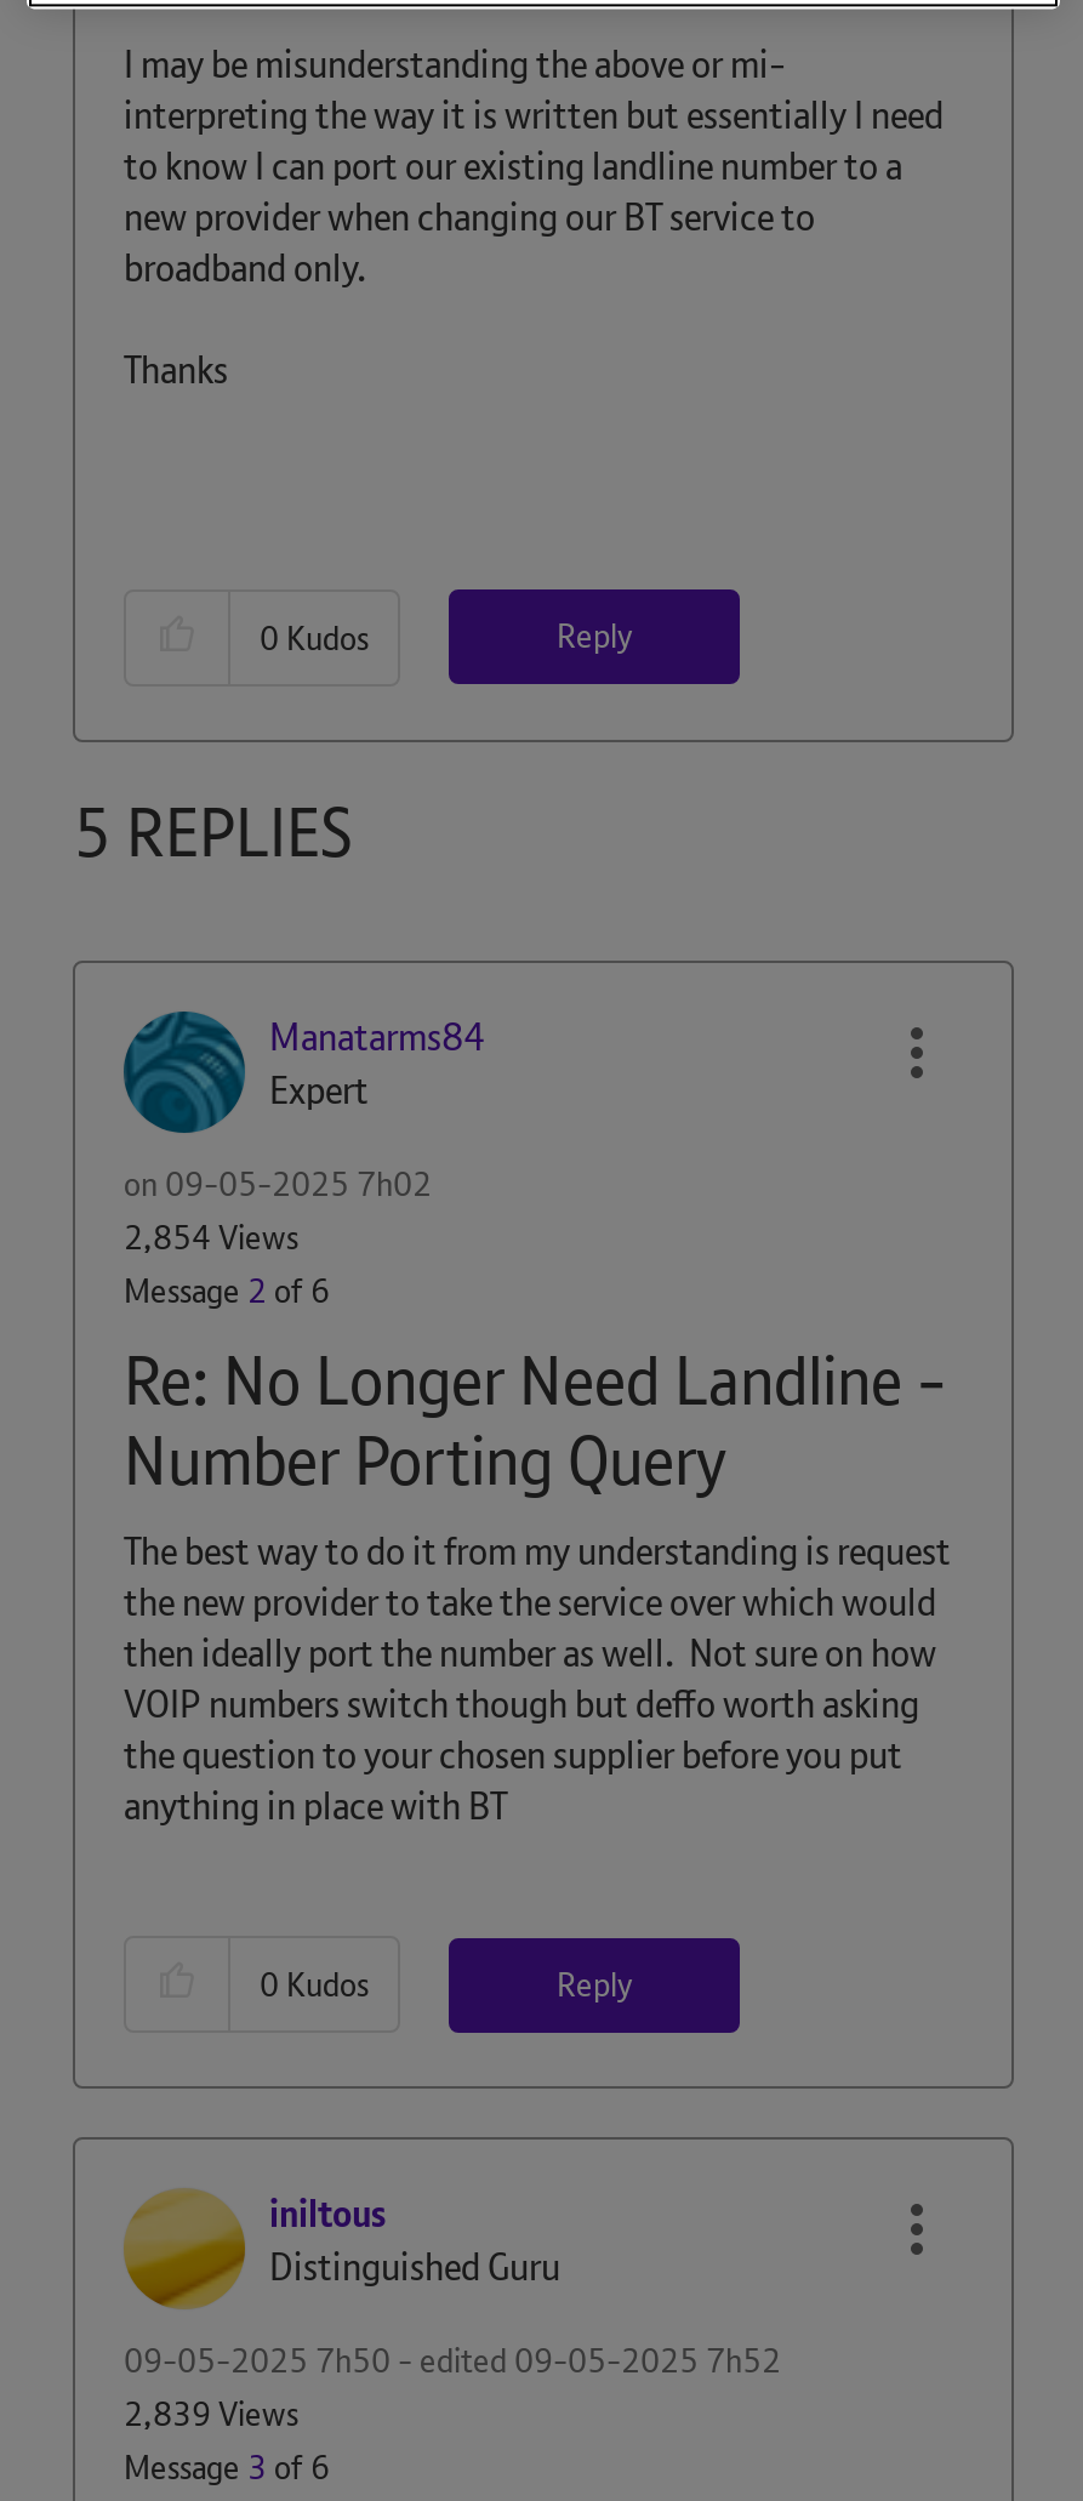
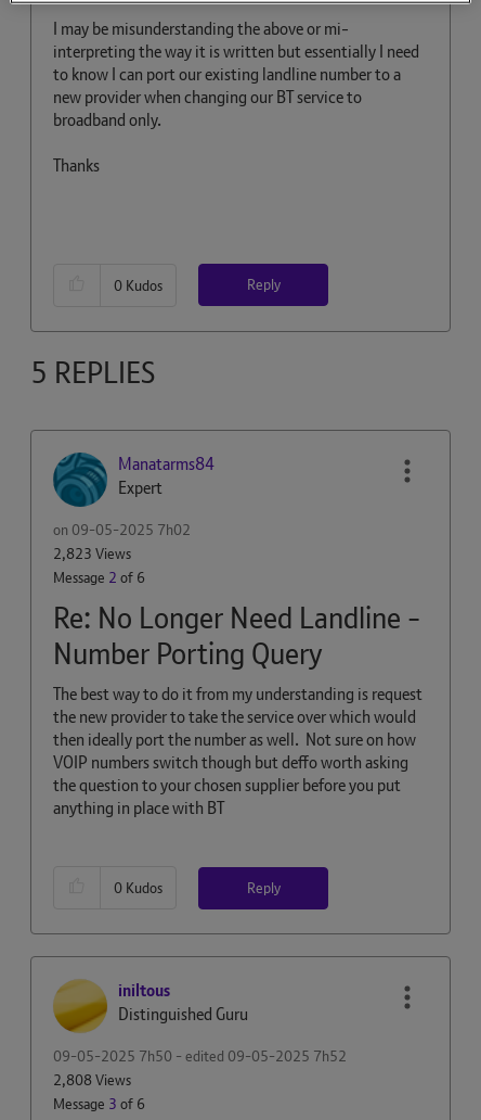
[124,1214,298,1258] 2,854 Views -> [53,543,131,563] 2,823 Views
[124,2392,298,2436] 2,839 Views -> [53,1070,131,1090] 2,808 Views

